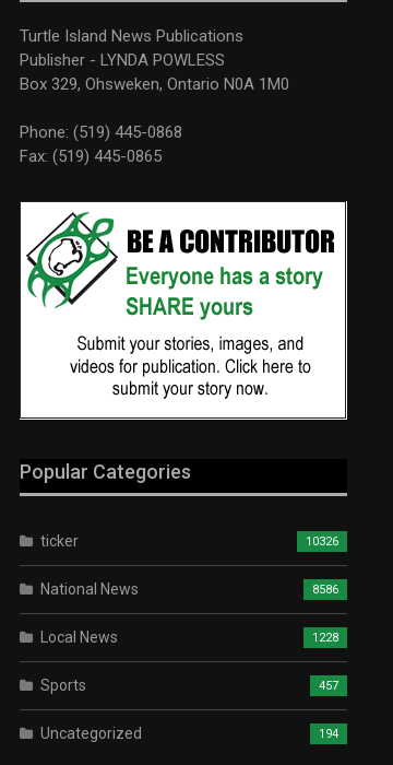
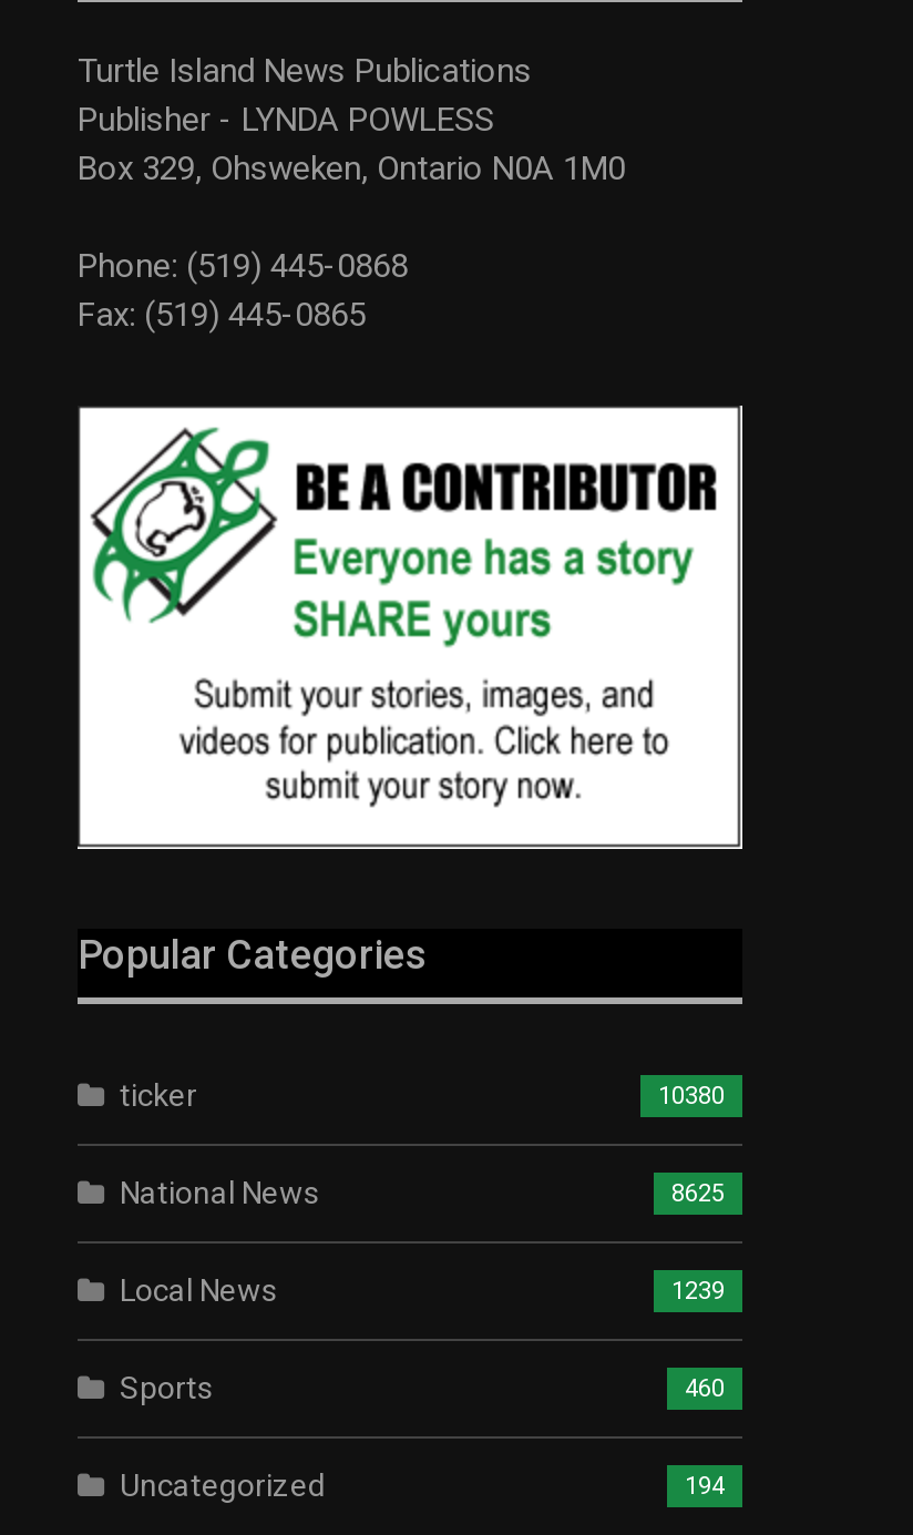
[306,534,338,549] 10326 -> [658,1082,725,1111] 10380
[312,582,338,597] 8586 -> [671,1179,725,1208] 8625
[312,631,338,645] 1228 -> [671,1277,725,1306] 1239
[319,679,338,693] 457 -> [685,1374,725,1403] 460

